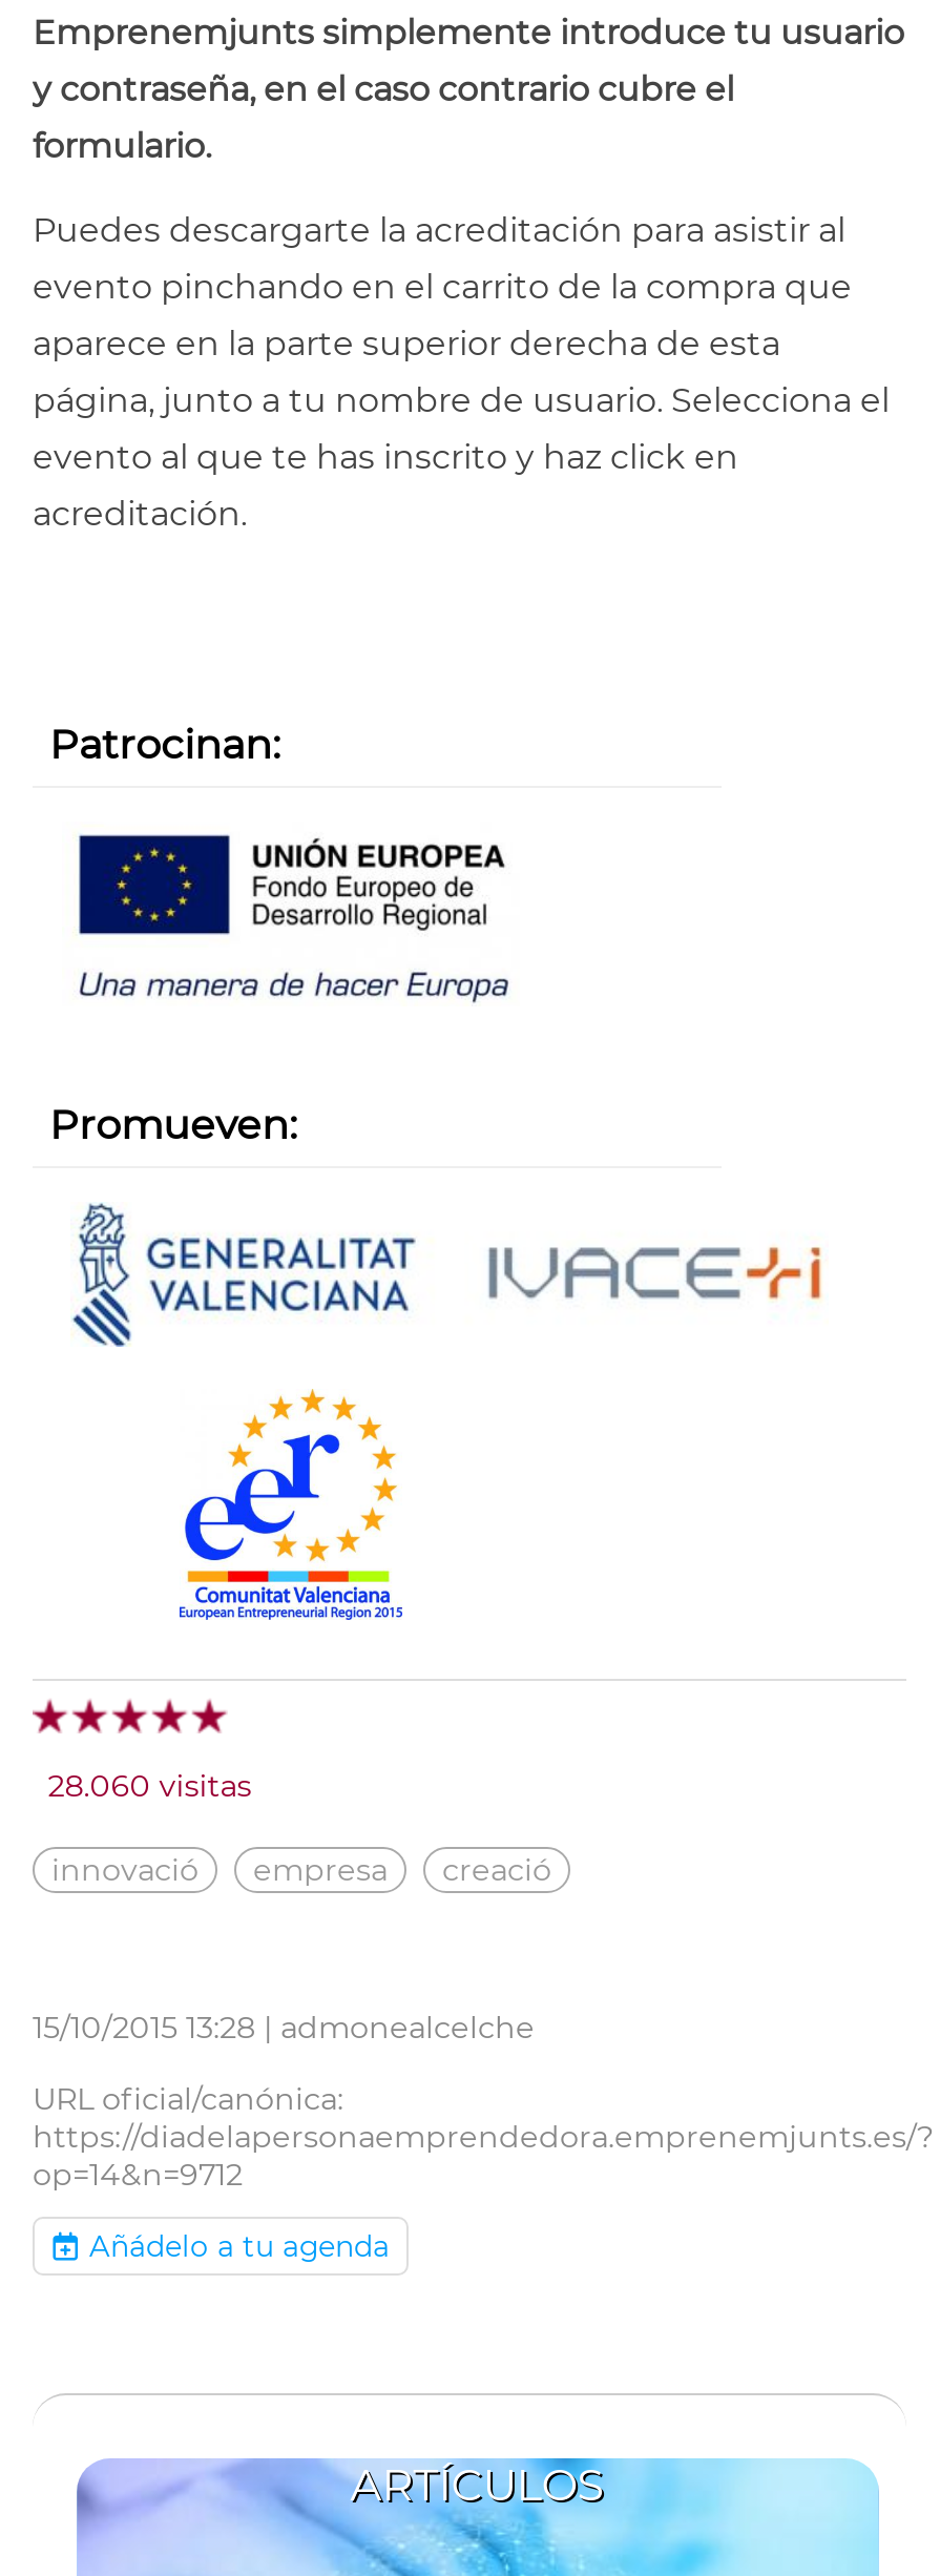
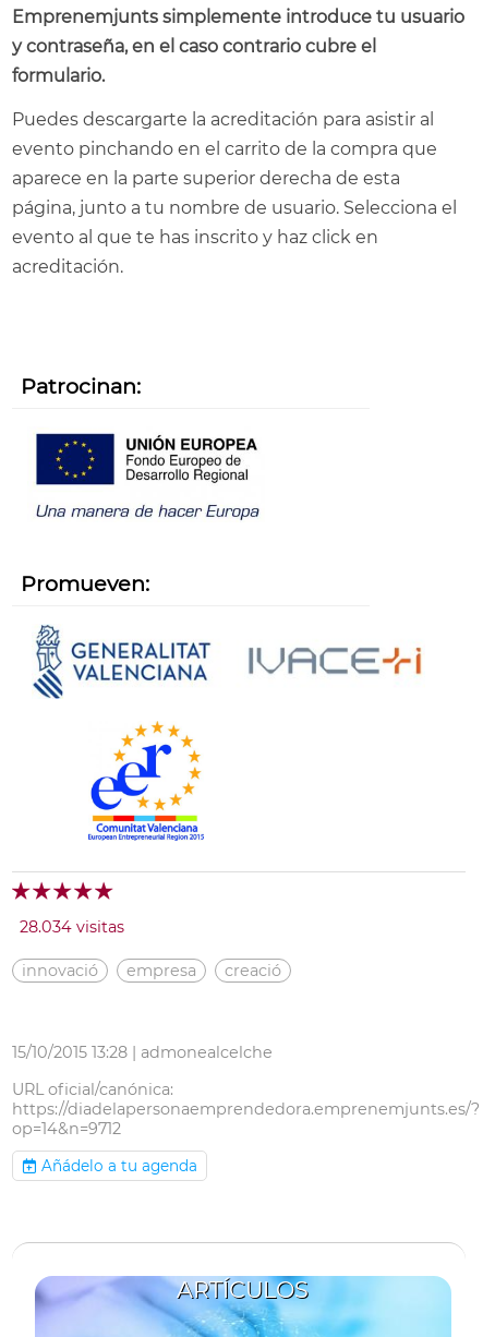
[48,1767,251,1804] 28.060 visitas -> [20,917,125,937] 28.034 visitas

